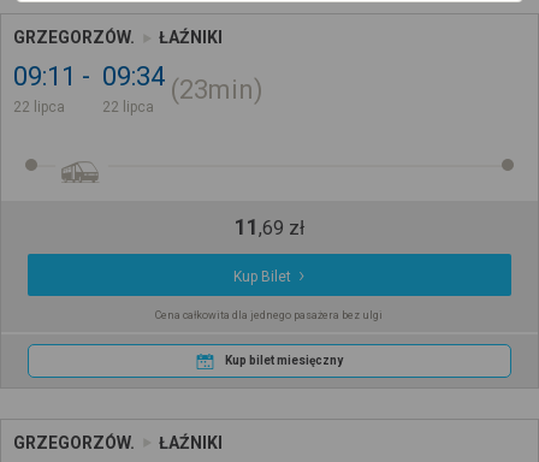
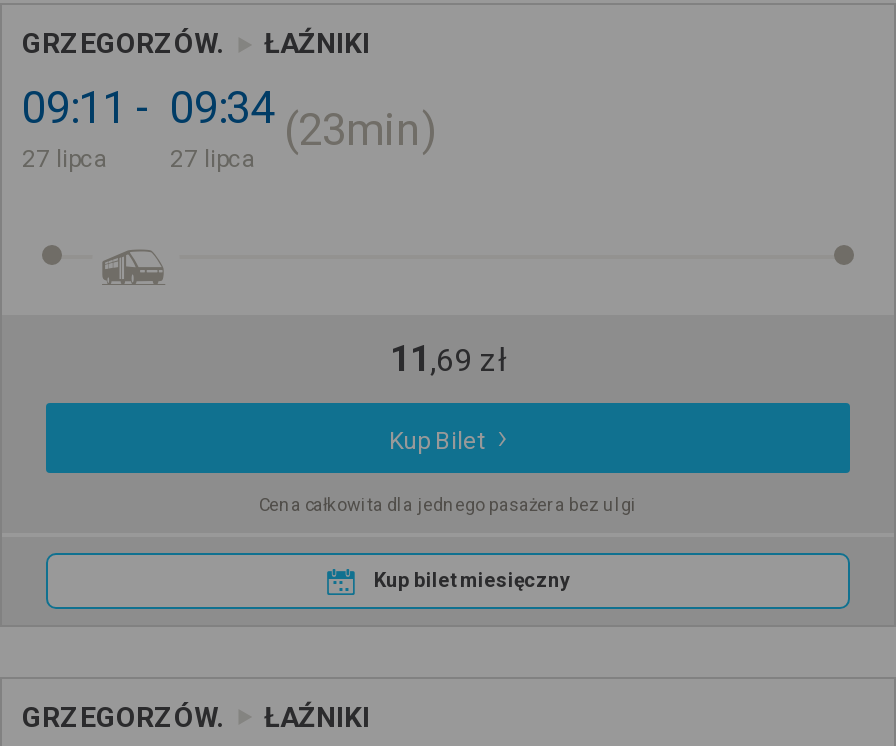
[13,99,65,116] 22 lipca -> [22,146,108,174] 27 lipca
[102,99,154,116] 22 lipca -> [170,146,256,174] 27 lipca

